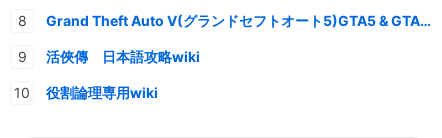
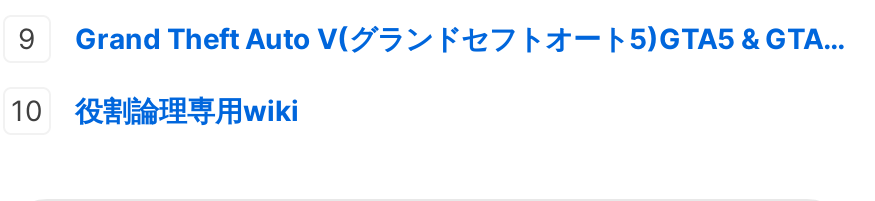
[46,48,200,65] 活俠傳 日本語攻略wiki -> none

